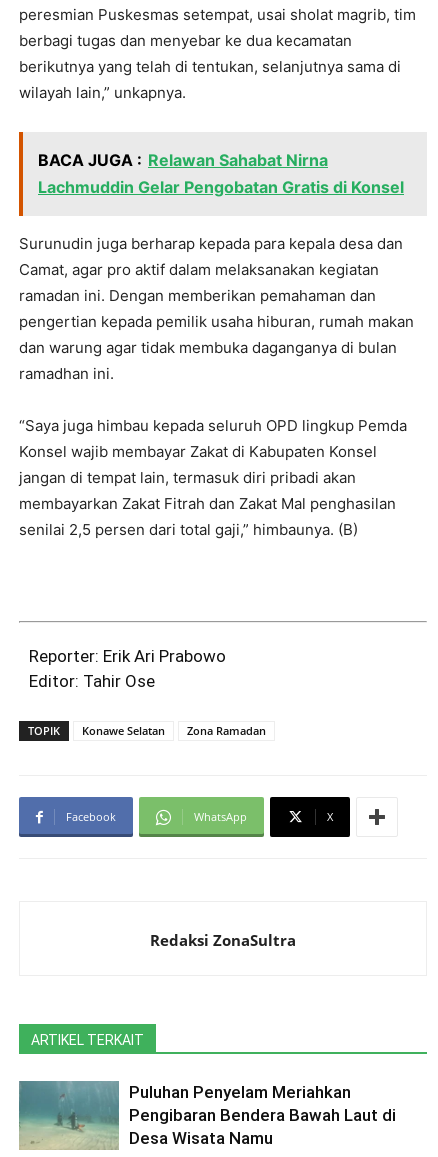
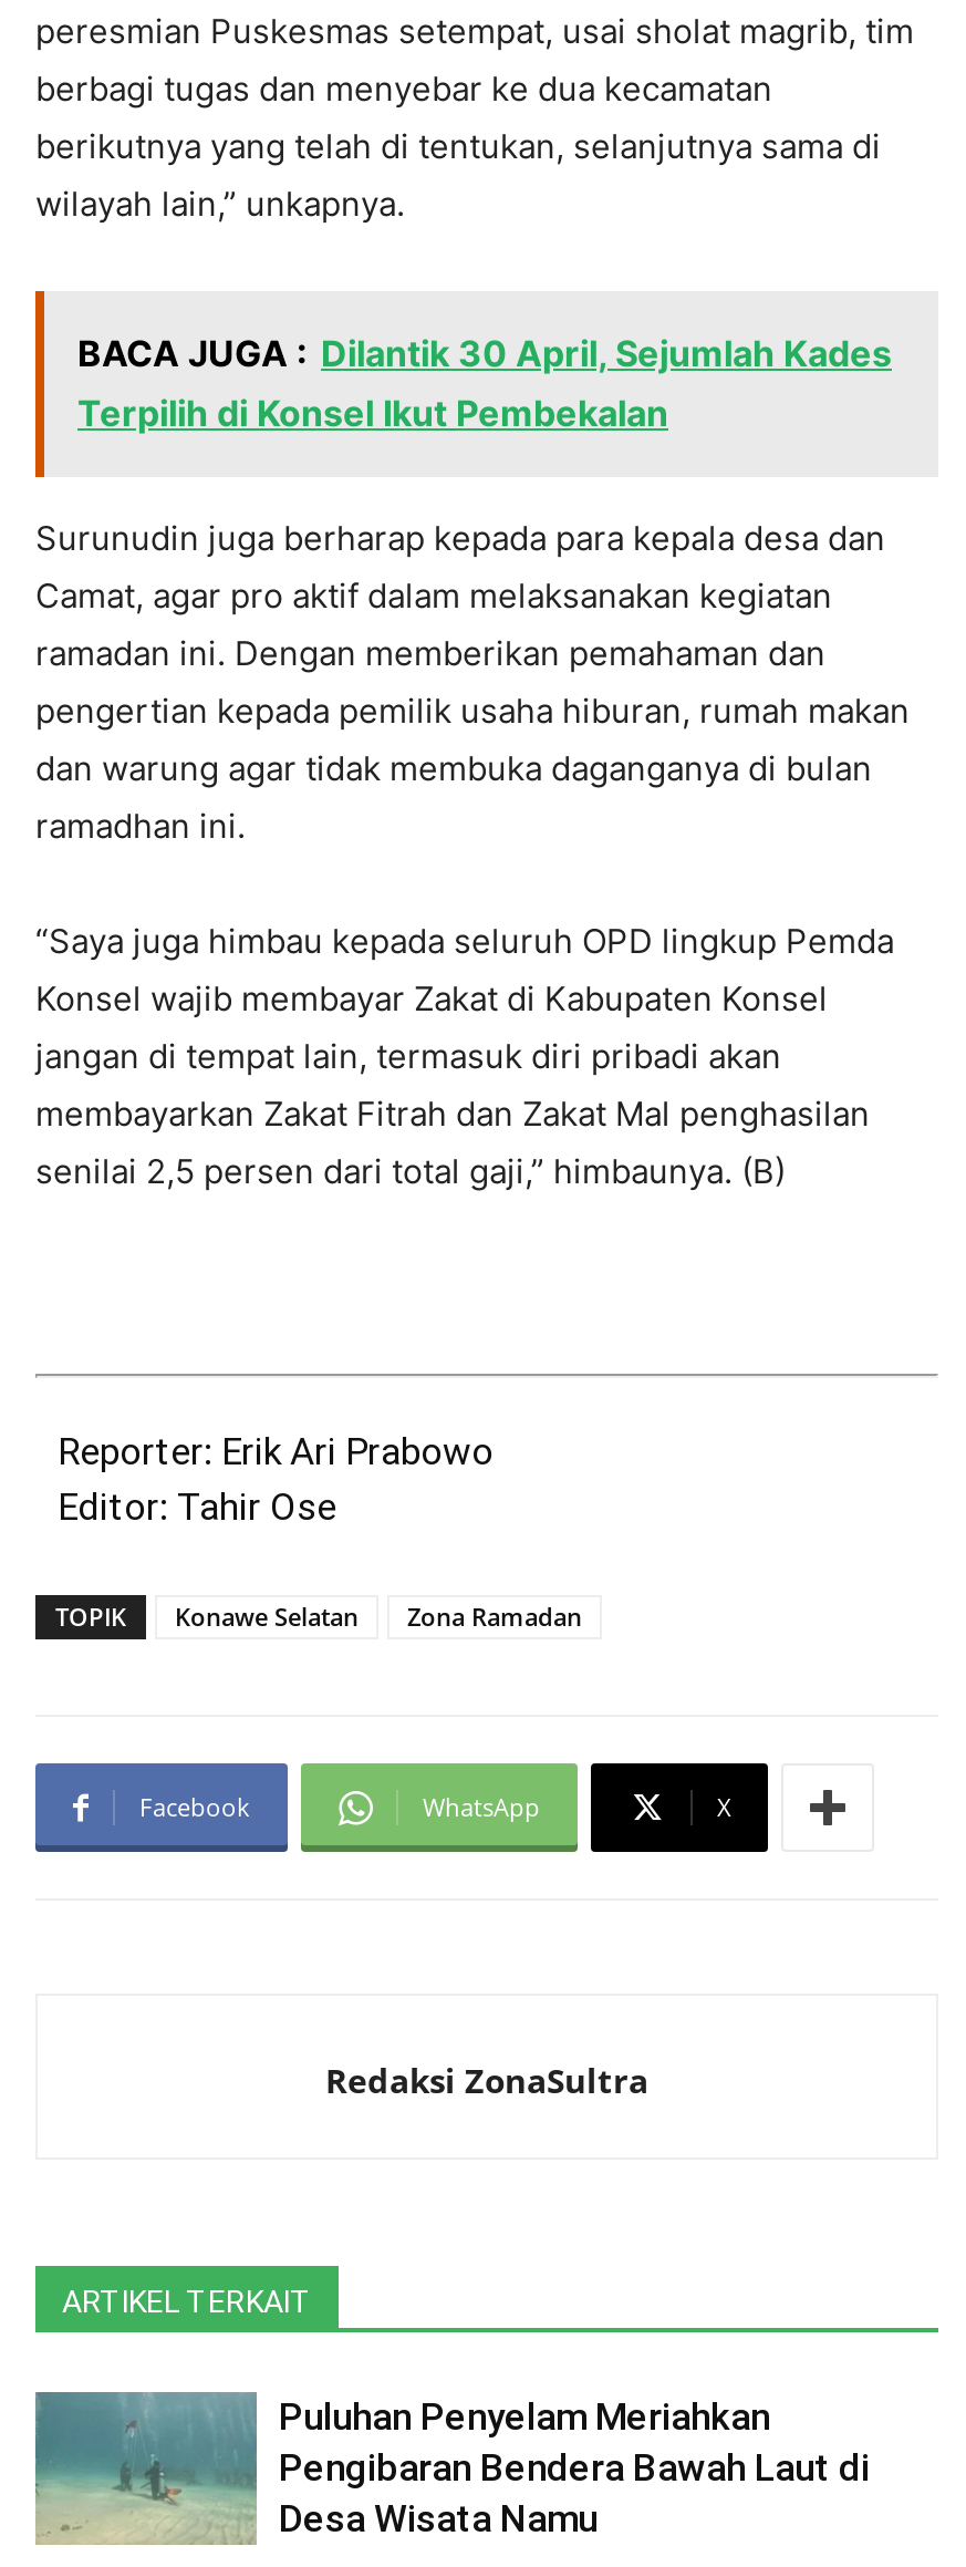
[38,150,404,197] BACA JUGA : Relawan Sahabat Nirna | Lachmuddin Gelar Pengobatan Gratis di Konsel -> [77,331,892,435] BACA JUGA : Dilantik 30 April, Sejumlah Kades | Terpilih di Konsel Ikut Pembekalan

